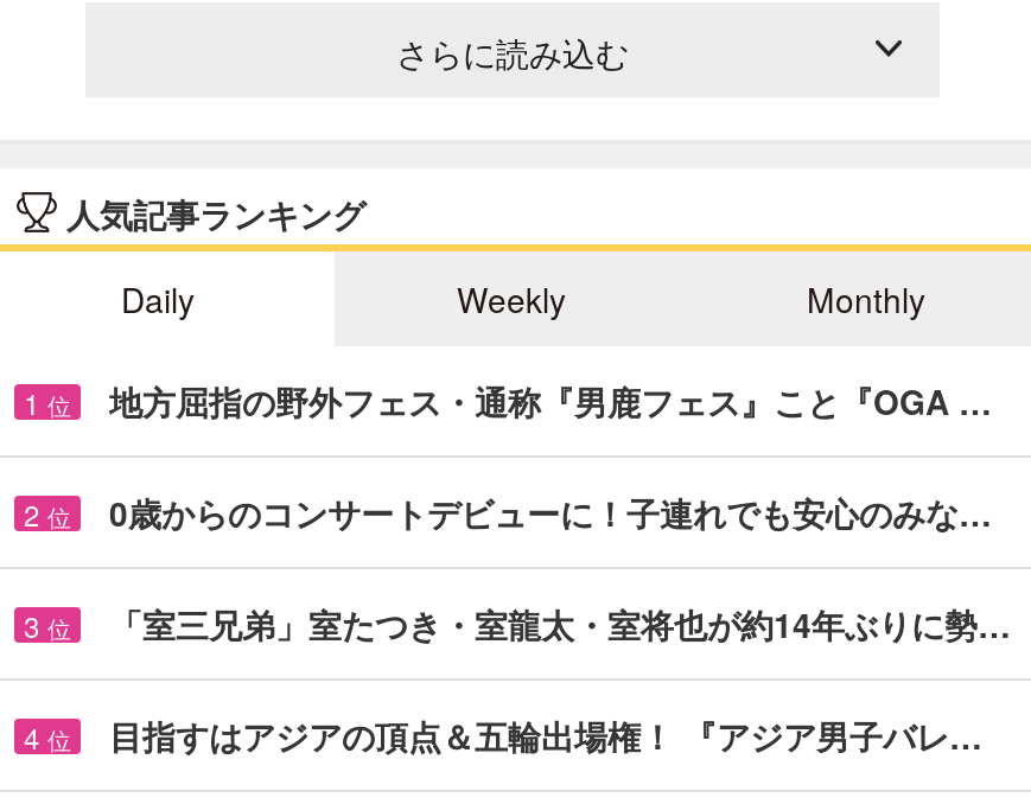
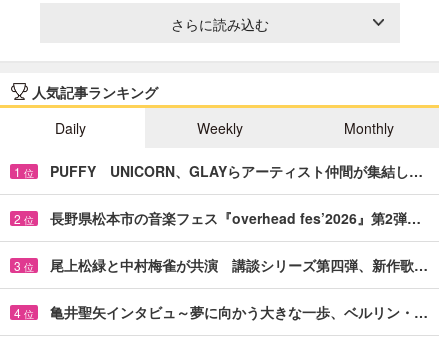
[109,377,992,424] 地方屈指の野外フェス・通称『男鹿フェス』こと『OGA … -> [50,161,423,181] PUFFY UNICORN、GLAYらアーティスト仲間が集結し…
[109,488,992,536] 0歳からのコンサートデビューに！子連れでも安心のみな… -> [50,208,421,228] 長野県松本市の音楽フェス『overhead fes’2026』第2弾…
[109,600,1011,647] 「室三兄弟」室たつき・室龍太・室将也が約14年ぶりに勢… -> [50,255,428,275] 尾上松緑と中村梅雀が共演 講談シリーズ第四弾、新作歌…
[109,711,982,758] 目指すはアジアの頂点＆五輪出場権！ 『アジア男子バレ… -> [50,302,428,322] 亀井聖矢インタビュ～夢に向かう大きな一歩、ベルリン・…

